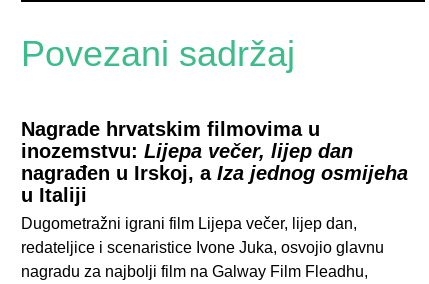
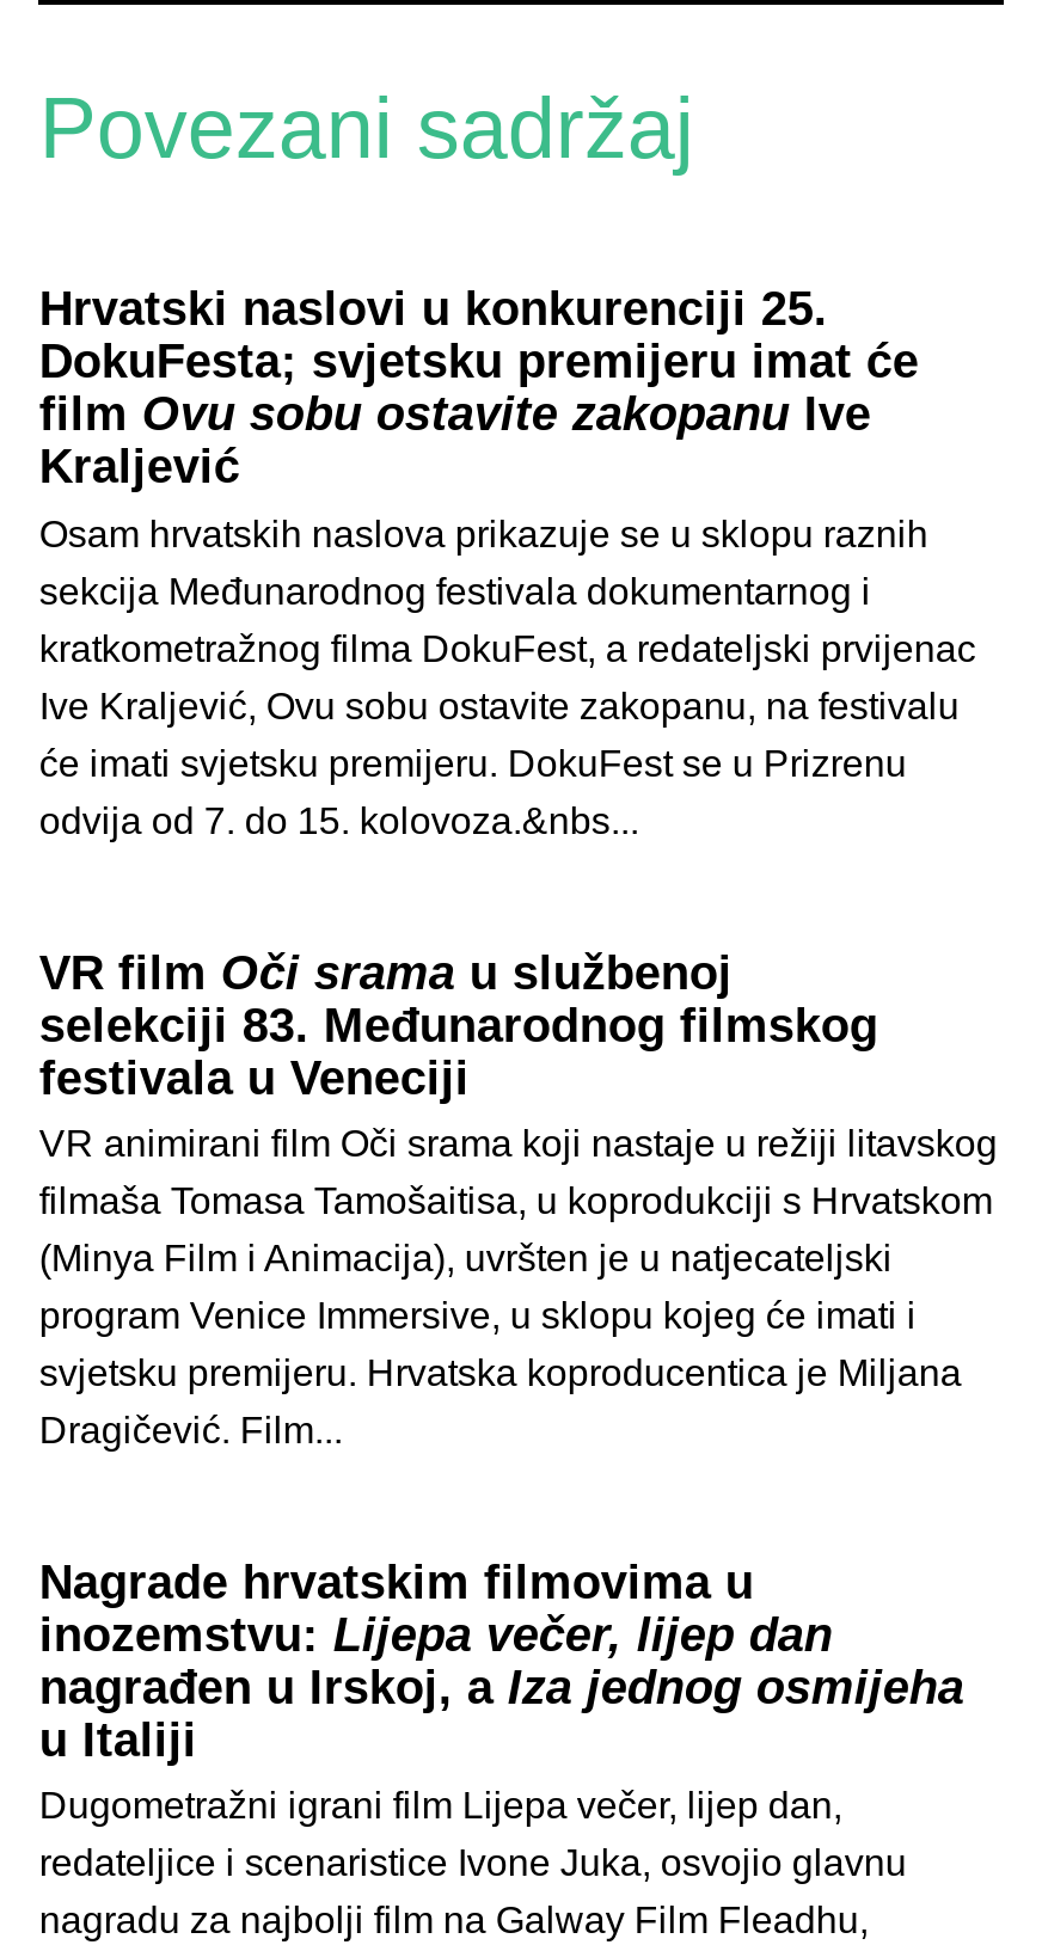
none -> [39,283,998,1450] Hrvatski naslovi u konkurenciji 25. | DokuFesta; svjetsku premijeru imat će | film Ovu sobu ostavite zakopanu Ive | Kraljević | Osam hrvatskih naslova prikazuje se u sklopu raznih | sekcija Međunarodnog festivala dokumentarnog i | kratkometražnog filma DokuFest, a redateljski prvijenac | Ive Kraljević, Ovu sobu ostavite zakopanu, na festivalu | će imati svjetsku premijeru. DokuFest se u Prizrenu | odvija od 7. do 15. kolovoza.&nbs... | VR film Oči srama u službenoj | selekciji 83. Međunarodnog filmskog | festivala u Veneciji | VR animirani film Oči srama koji nastaje u režiji litavskog | filmaša Tomasa Tamošaitisa, u koprodukciji s Hrvatskom | (Minya Film i Animacija), uvršten je u natjecateljski | program Venice Immersive, u sklopu kojeg će imati i | svjetsku premijeru. Hrvatska koproducentica je Miljana | Dragičević. Film...

